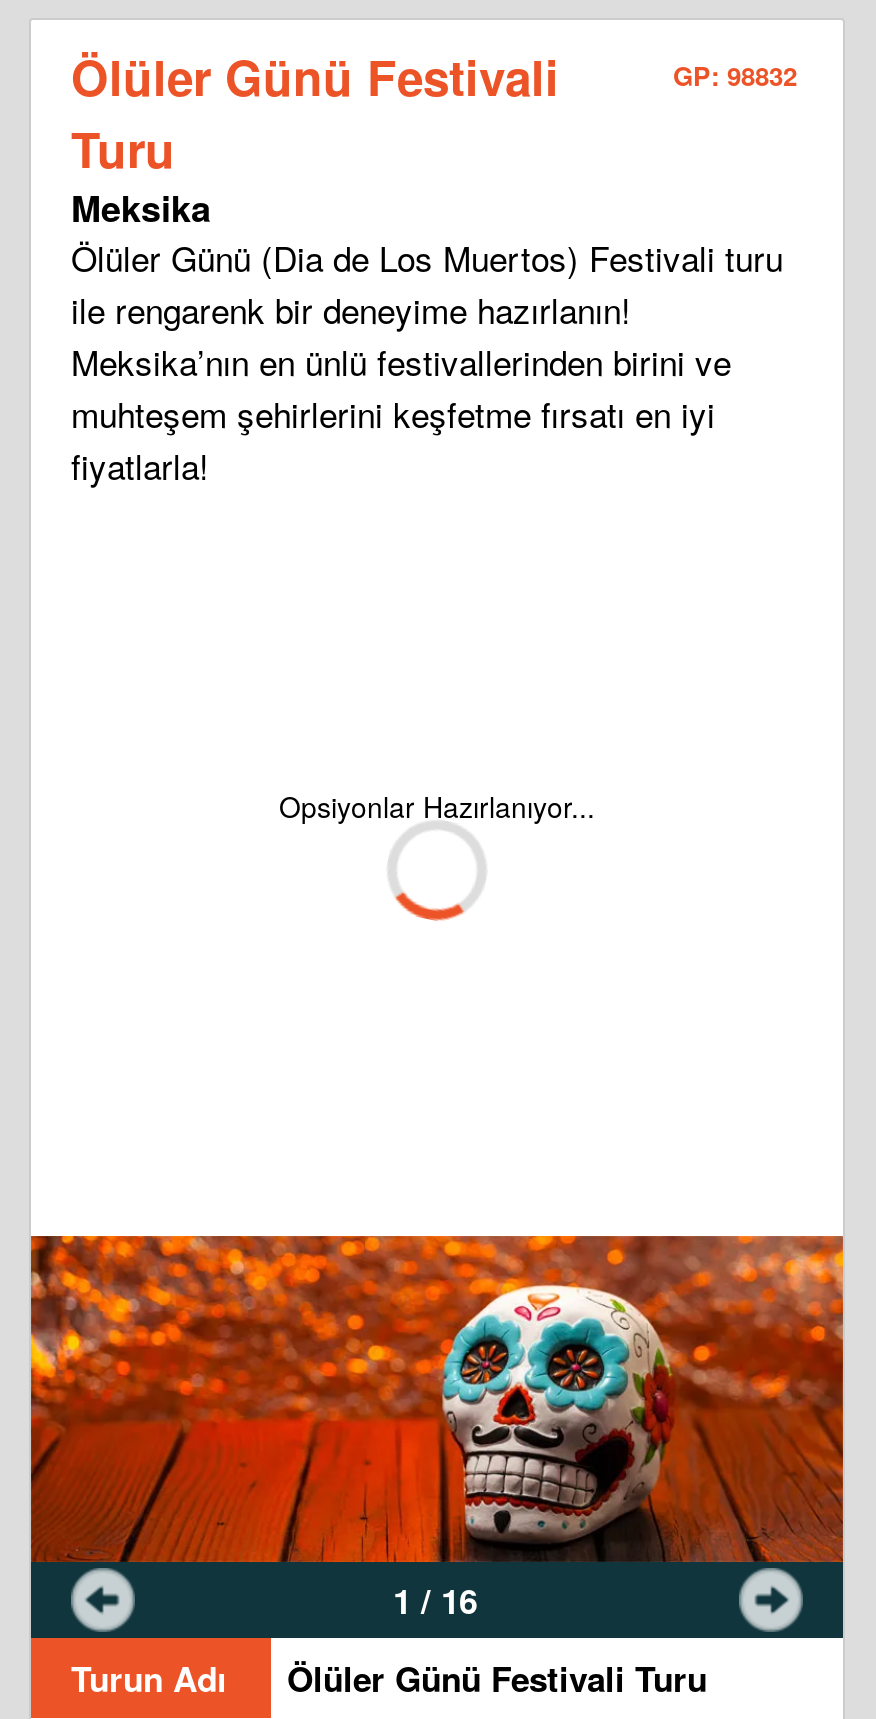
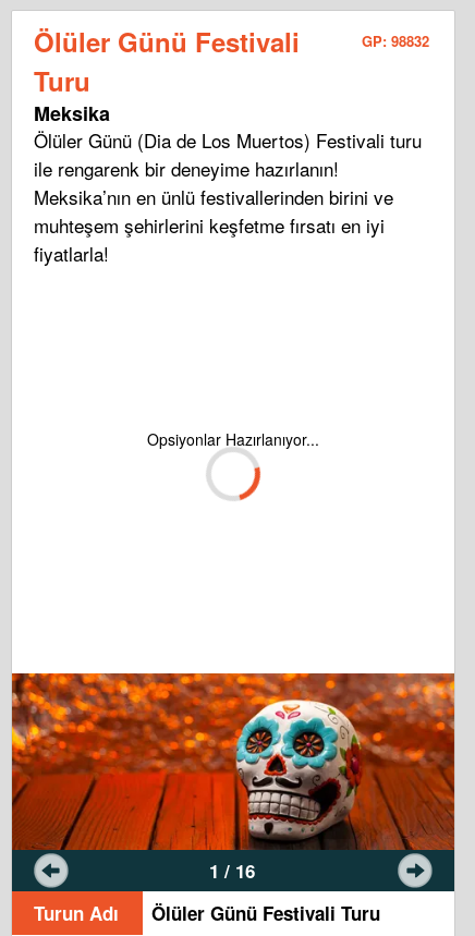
[395,858,487,922] [image] -> [212,466,261,501] [image]

